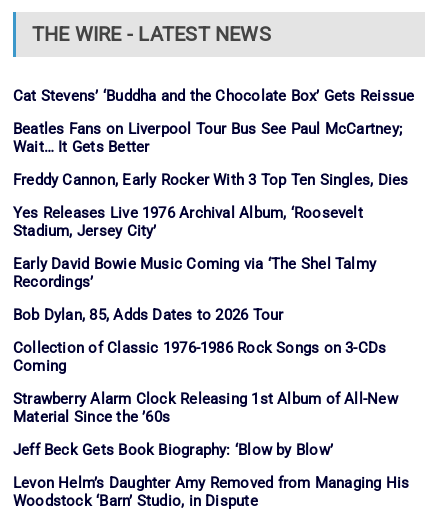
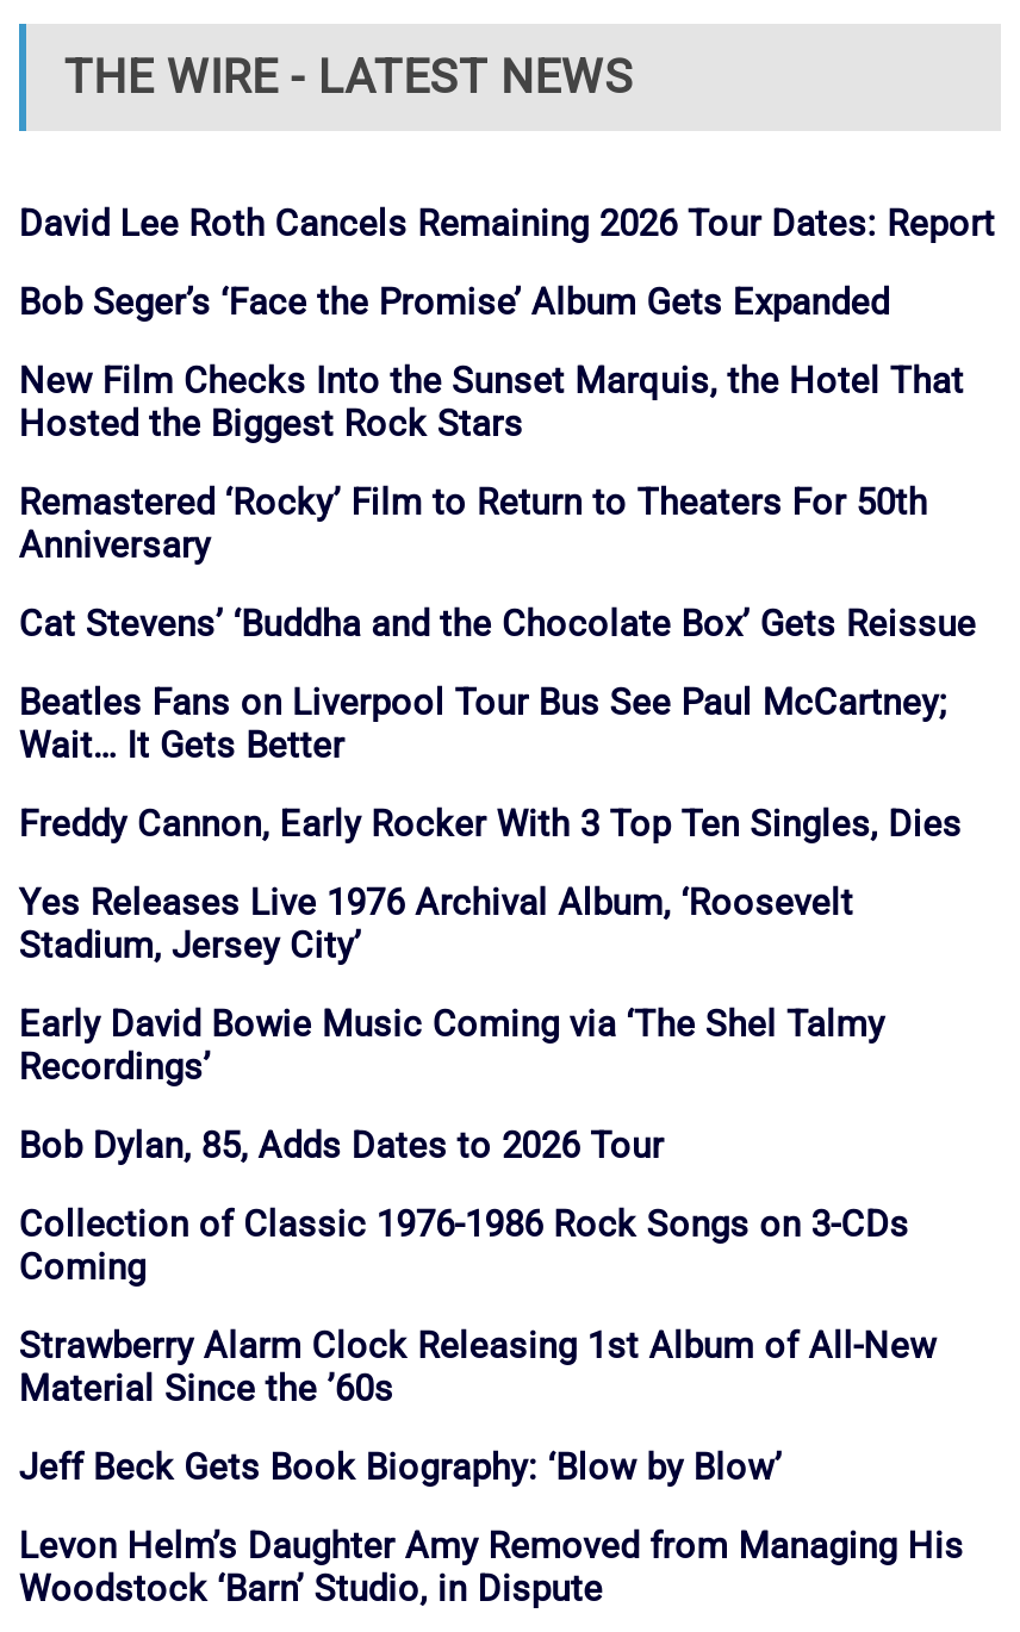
none -> [19,203,995,568] David Lee Roth Cancels Remaining 2026 Tour Dates: Report | Bob Seger’s ‘Face the Promise’ Album Gets Expanded | New Film Checks Into the Sunset Marquis, the Hotel That | Hosted the Biggest Rock Stars | Remastered ‘Rocky’ Film to Return to Theaters For 50th | Anniversary

